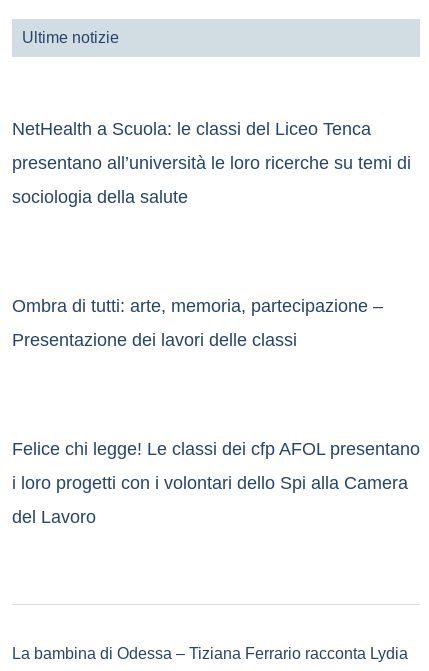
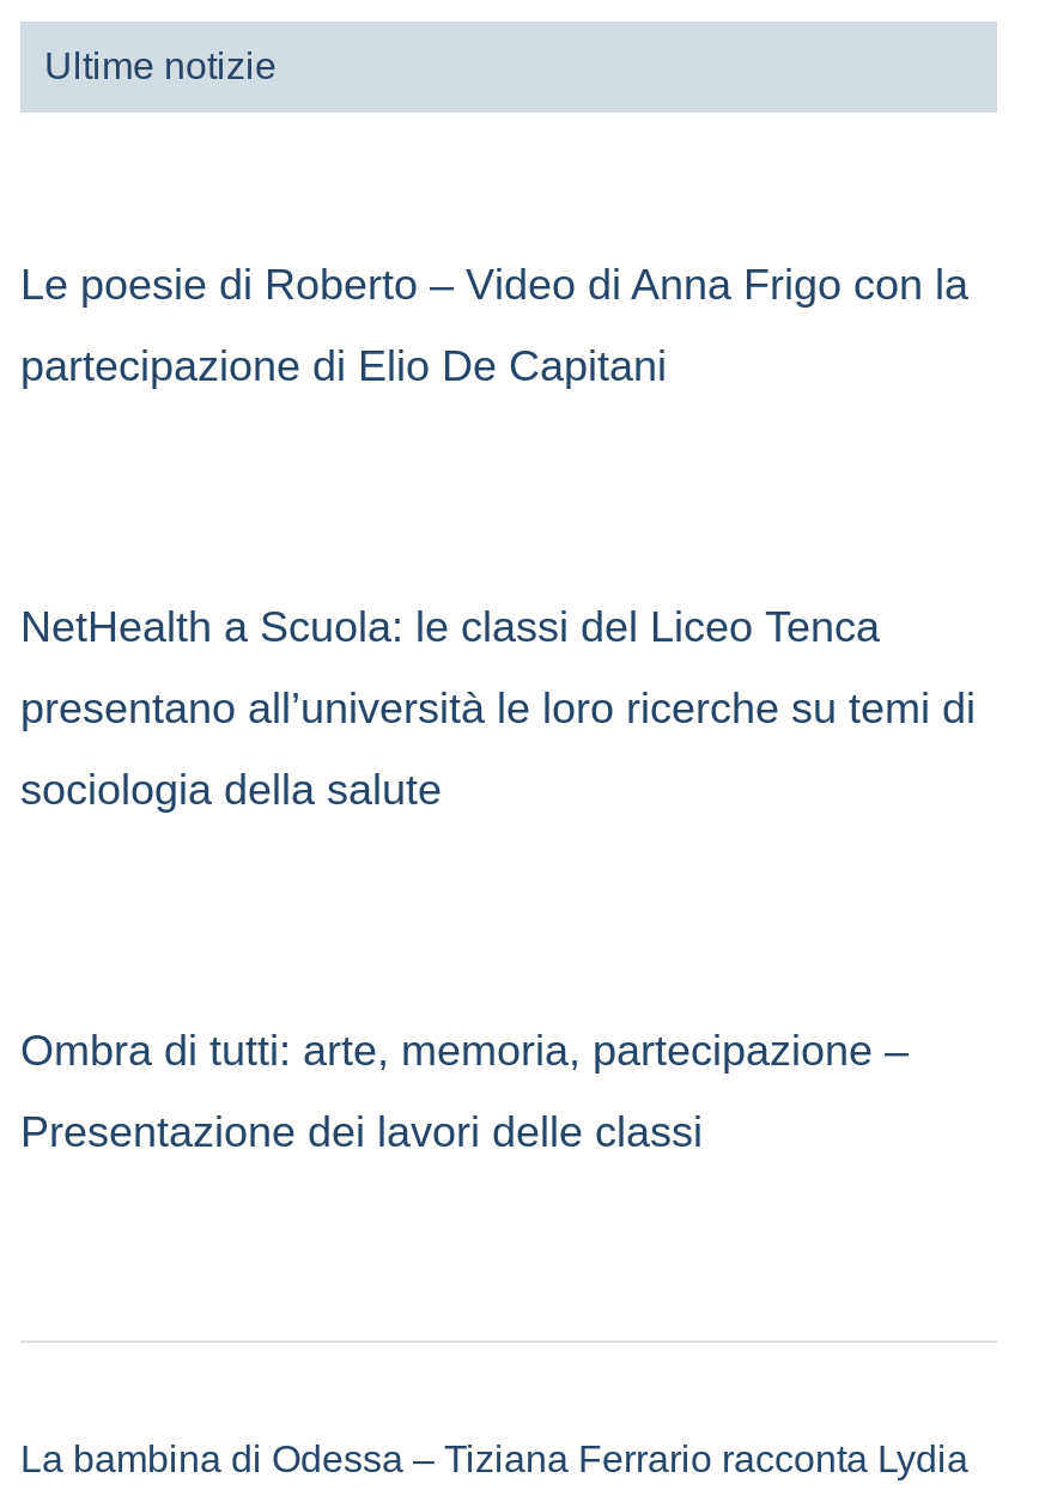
none -> [20,260,968,389] Le poesie di Roberto – Video di Anna Frigo con la | partecipazione di Elio De Capitani
moved [12,119,411,350] -> [20,602,976,1155]: NetHealth a Scuola: le classi del Liceo Tenca | presentano all’università le loro ricerche su temi di | sociologia della salute | Ombra di tutti: arte, memoria, partecipazione – | Presentazione dei lavori delle classi
[12,439,420,527] Felice chi legge! Le classi dei cfp AFOL presentano | i loro progetti con i volontari dello Spi alla Camera | del Lavoro -> none

